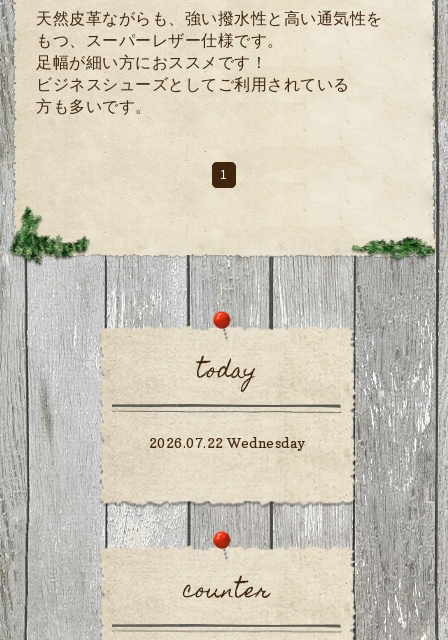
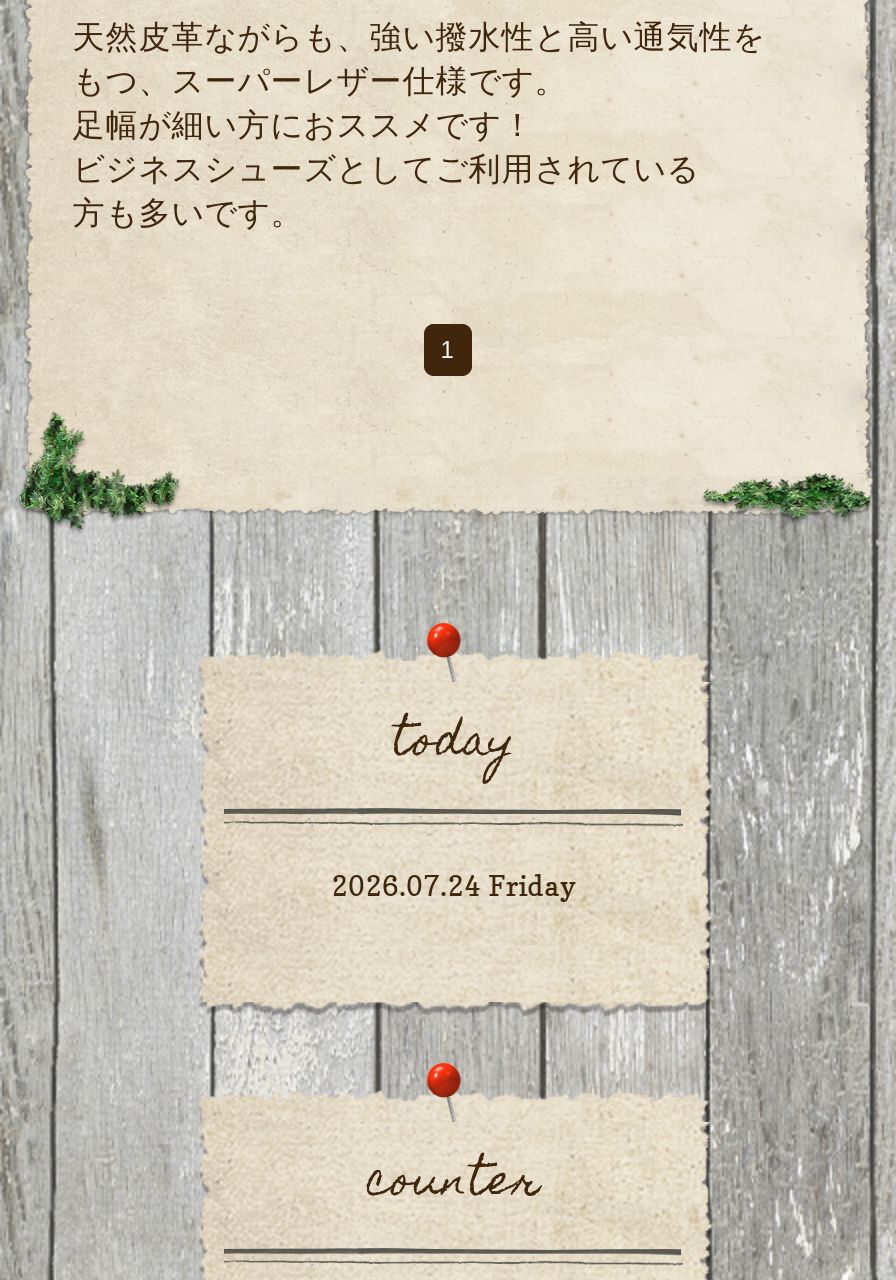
[148,433,305,450] 2026.07.22 Wednesday -> [332,867,576,901] 2026.07.24 Friday

